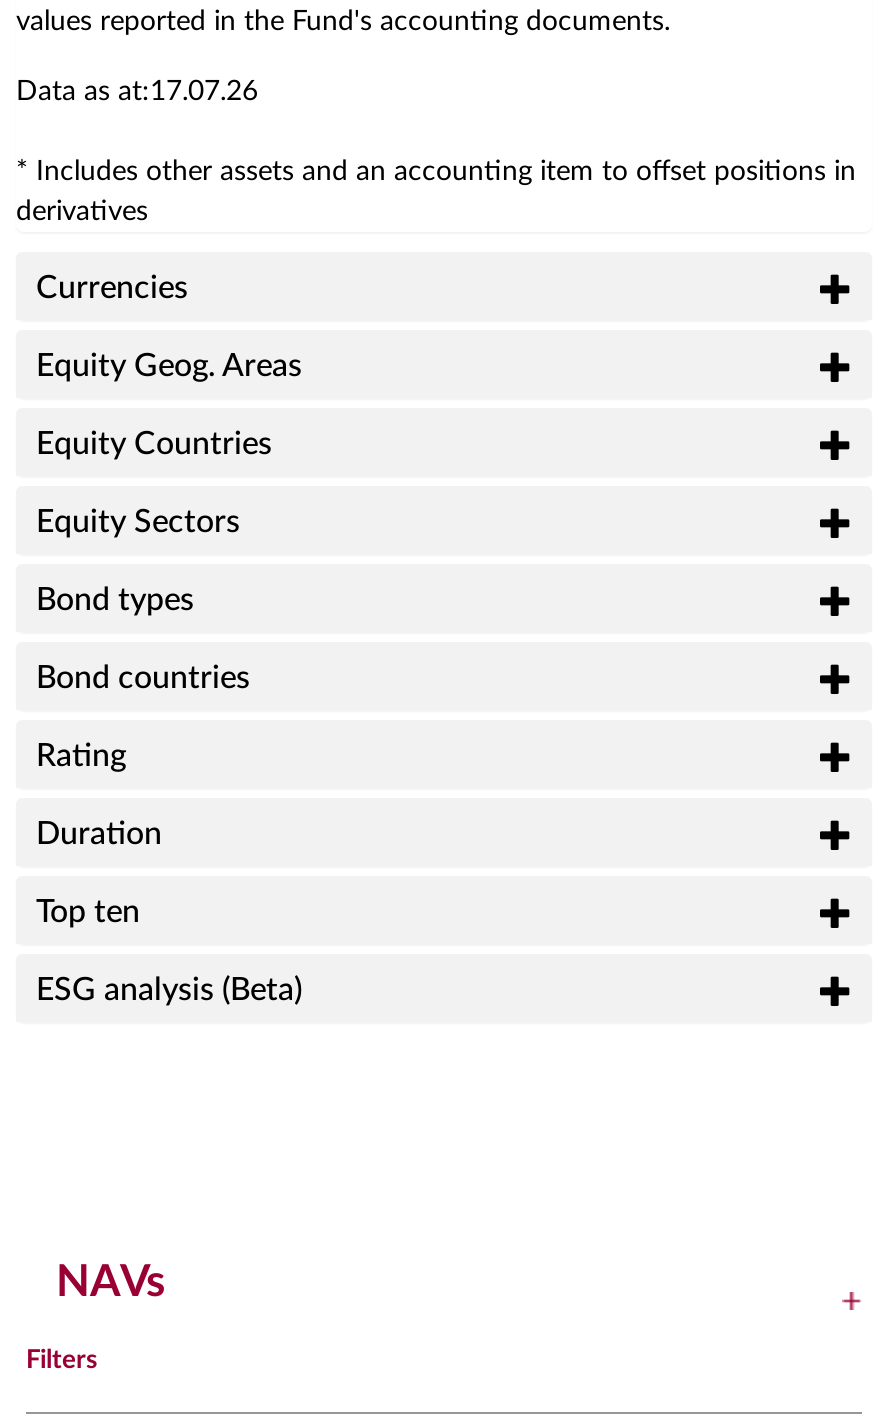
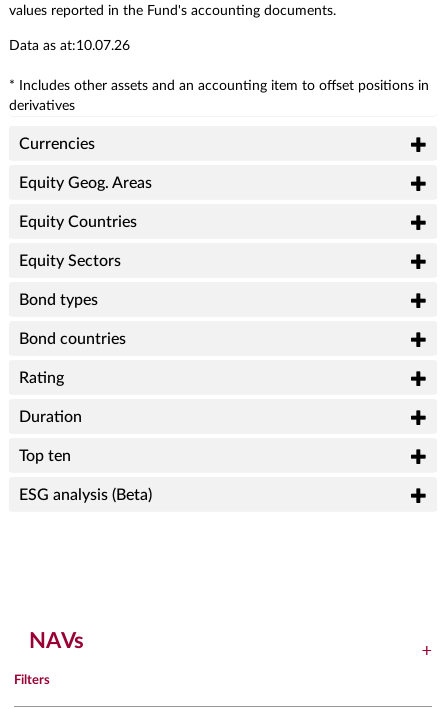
[16,78,258,106] Data as at:17.07.26 -> [9,39,130,53] Data as at:10.07.26

